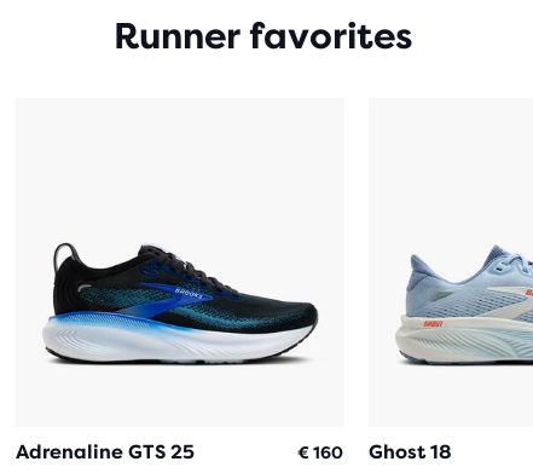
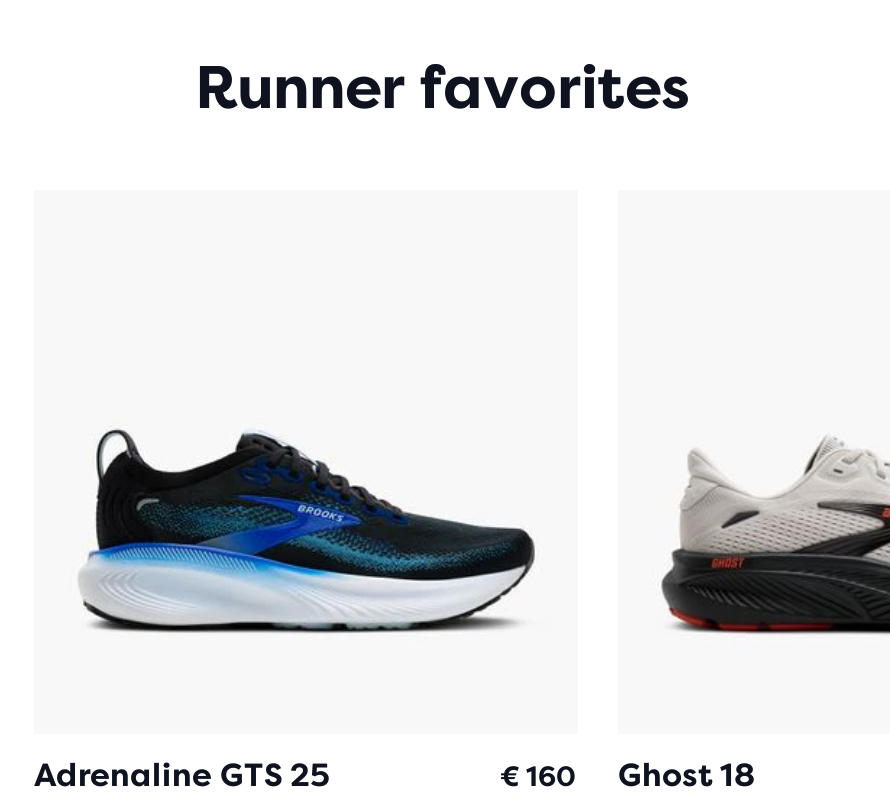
[396,244,529,367] [image] -> [662,436,884,634] [image]

